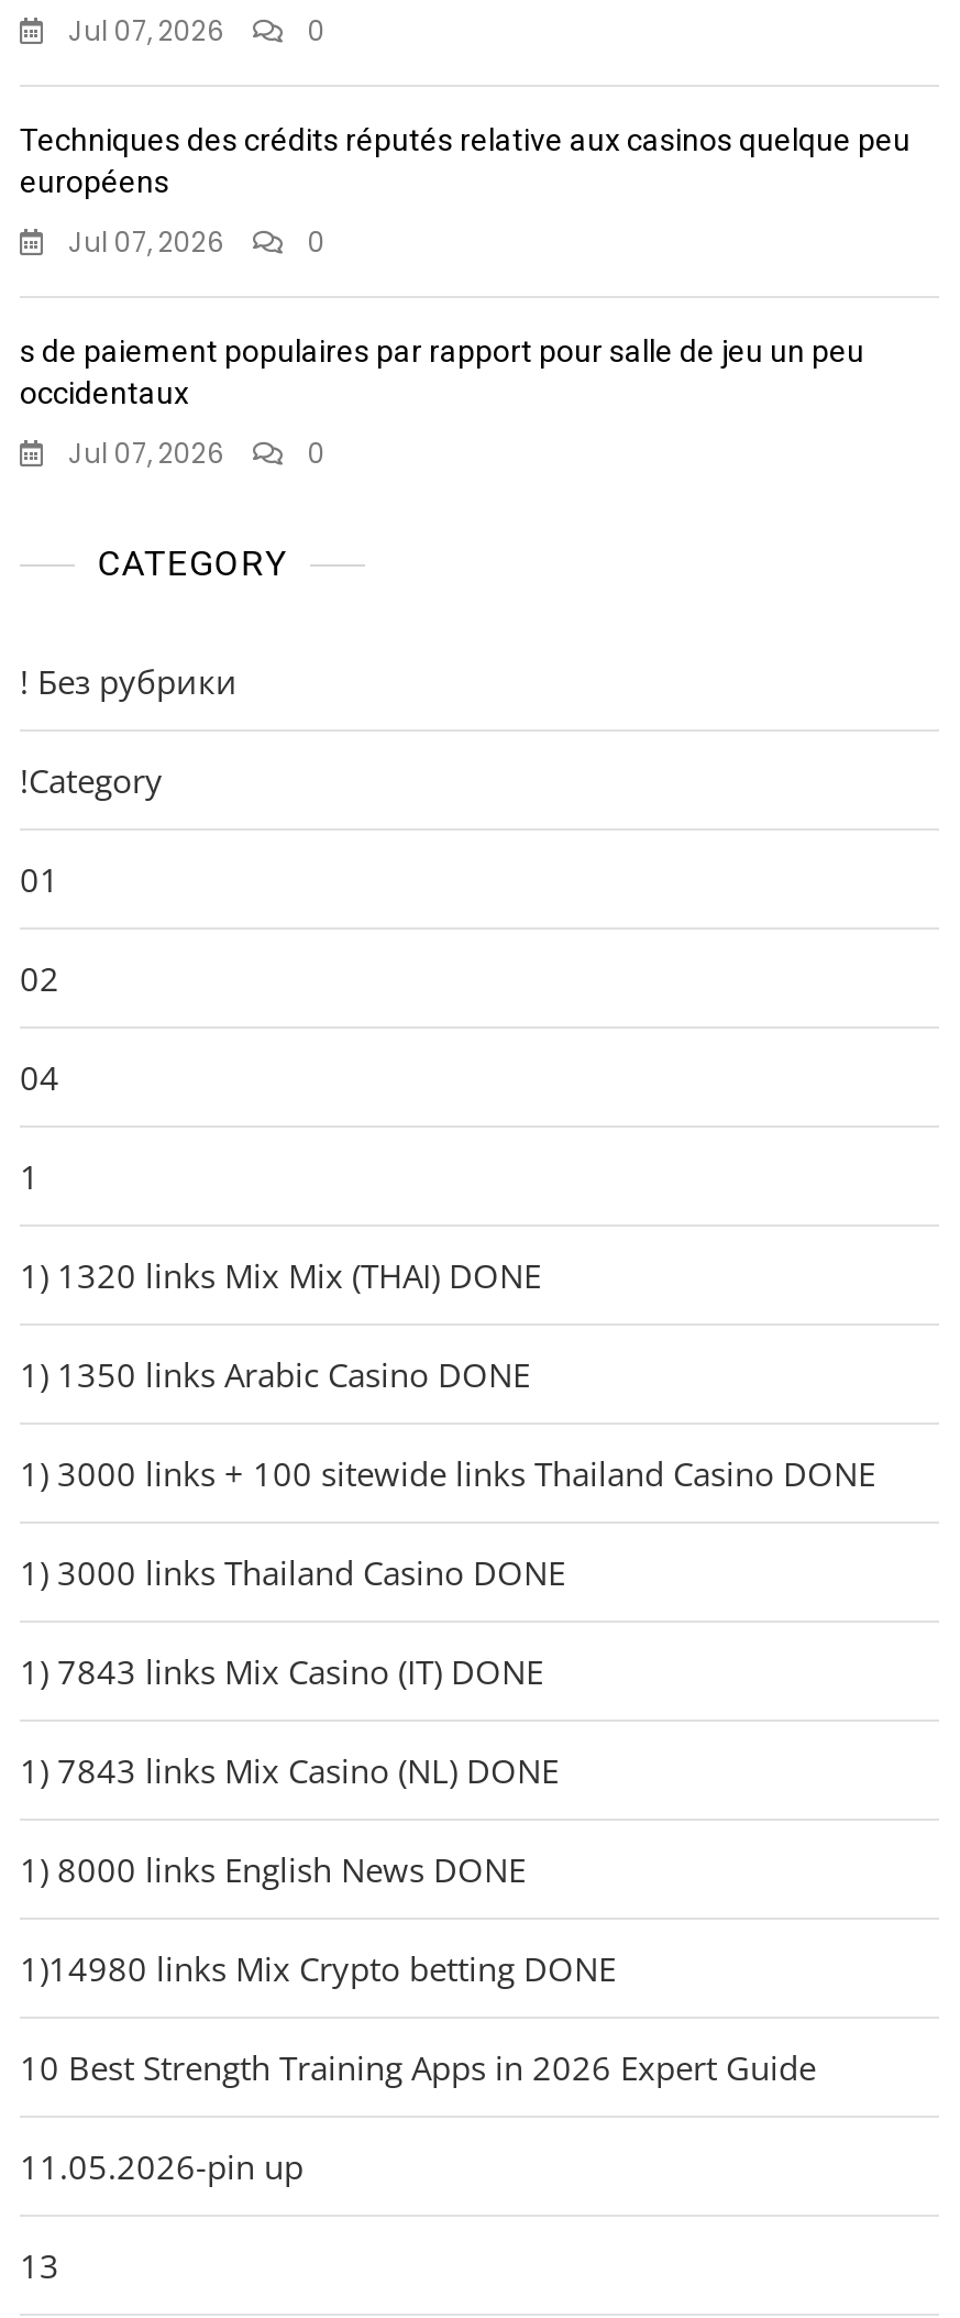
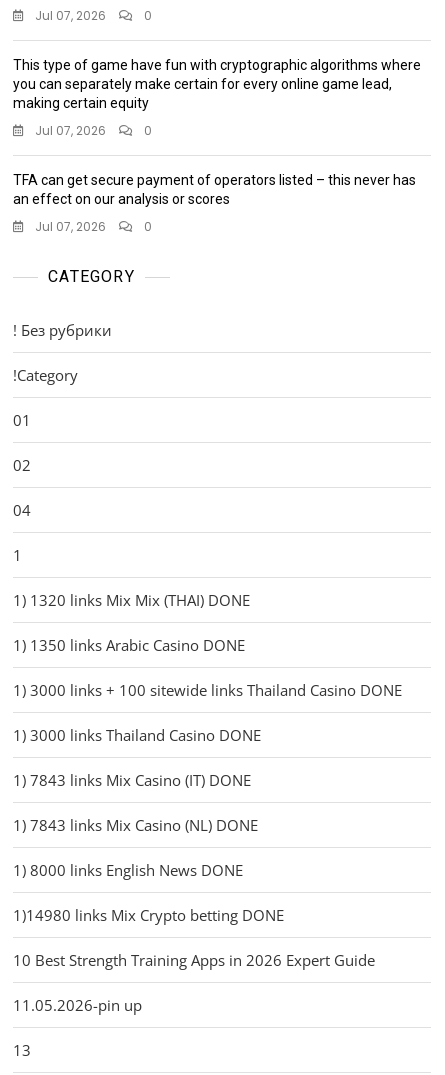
[20,122,911,199] Techniques des crédits réputés relative aux casinos quelque peu | européens -> [13,57,421,111] This type of game have fun with cryptographic algorithms where | you can separately make certain for every online game lead, | making certain equity
[20,333,864,410] s de paiement populaires par rapport pour salle de jeu un peu | occidentaux -> [13,172,416,207] TFA can get secure payment of operators listed – this never has | an effect on our analysis or scores

